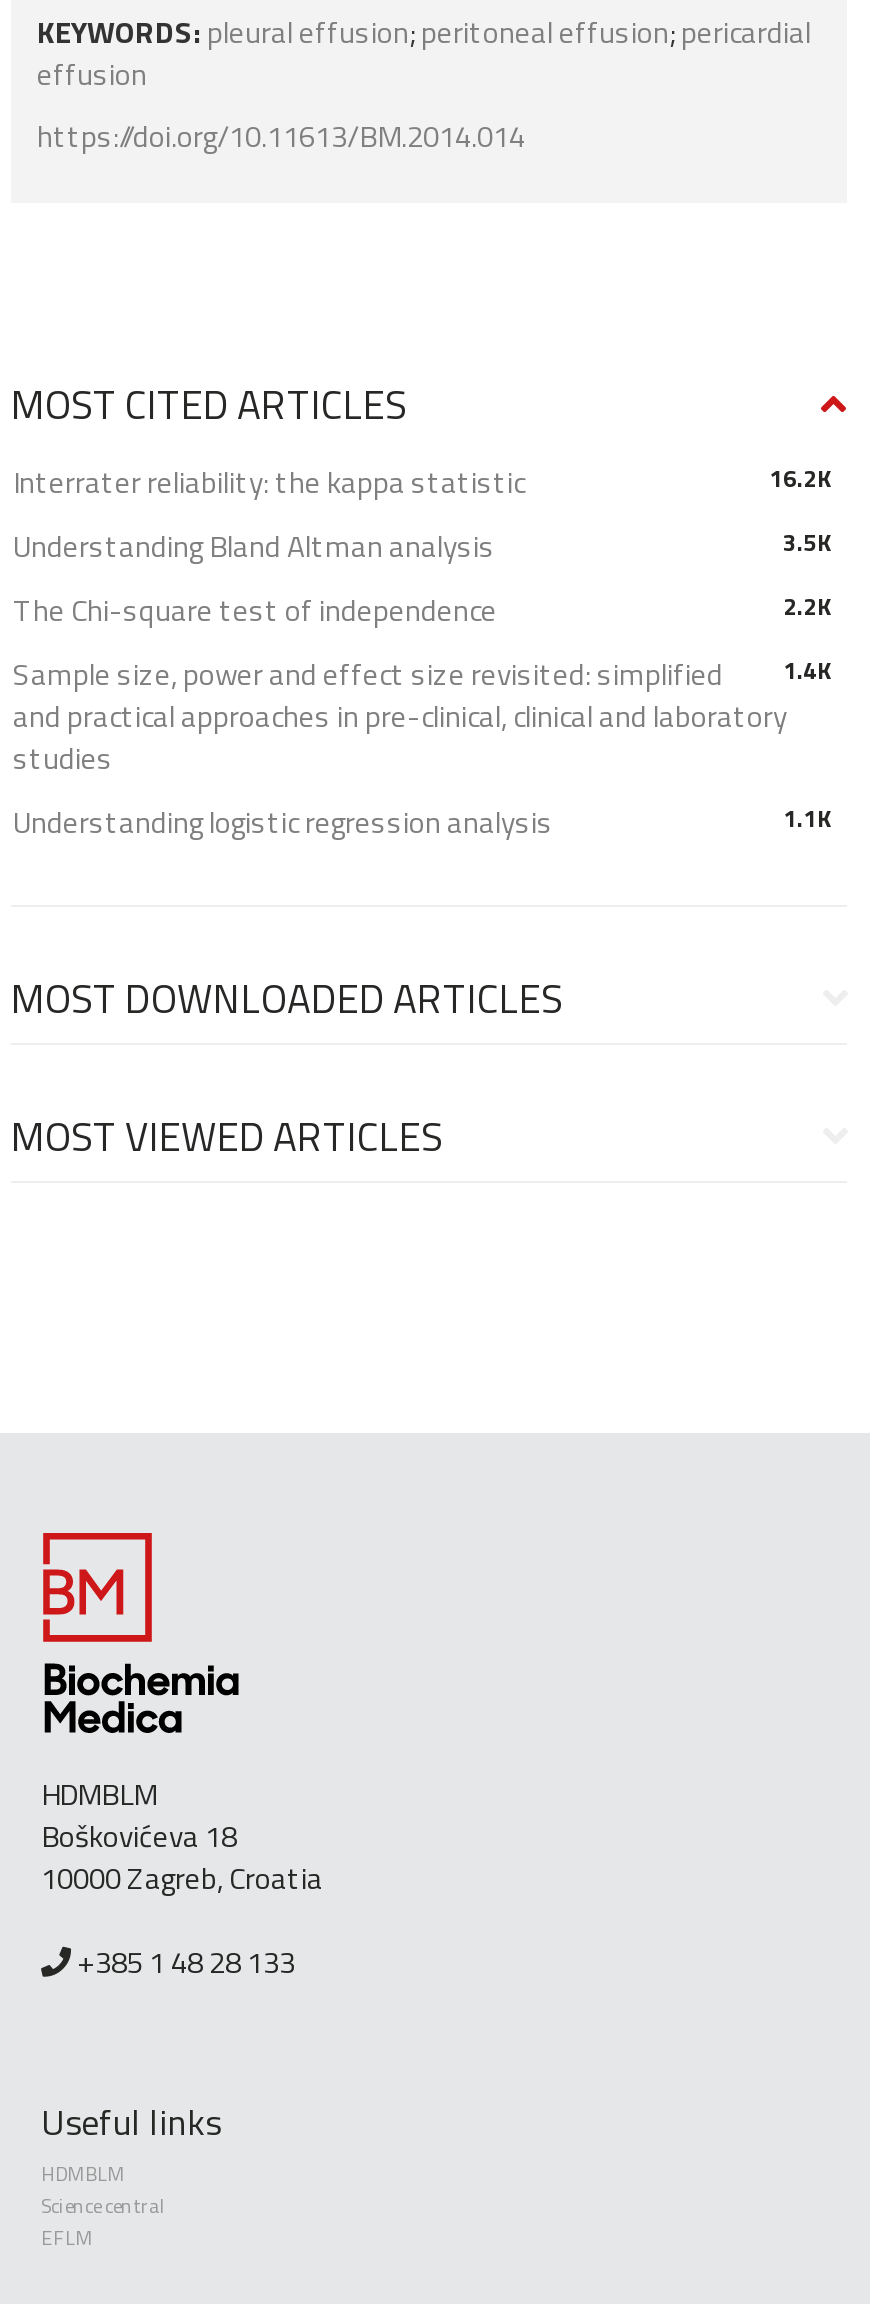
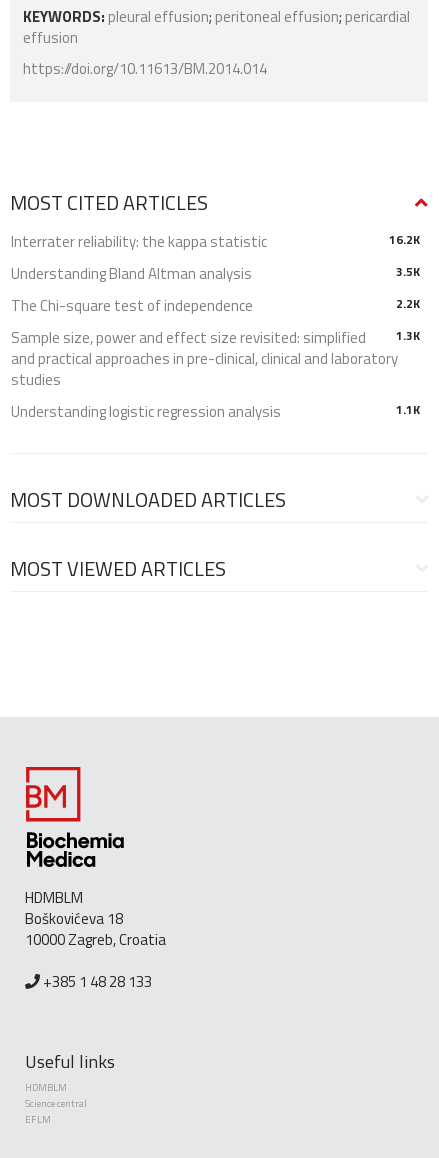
[13,651,831,697] Sample size, power and effect size revisited: simplified 1.4K -> [11,326,420,349] Sample size, power and effect size revisited: simplified 1.3K

